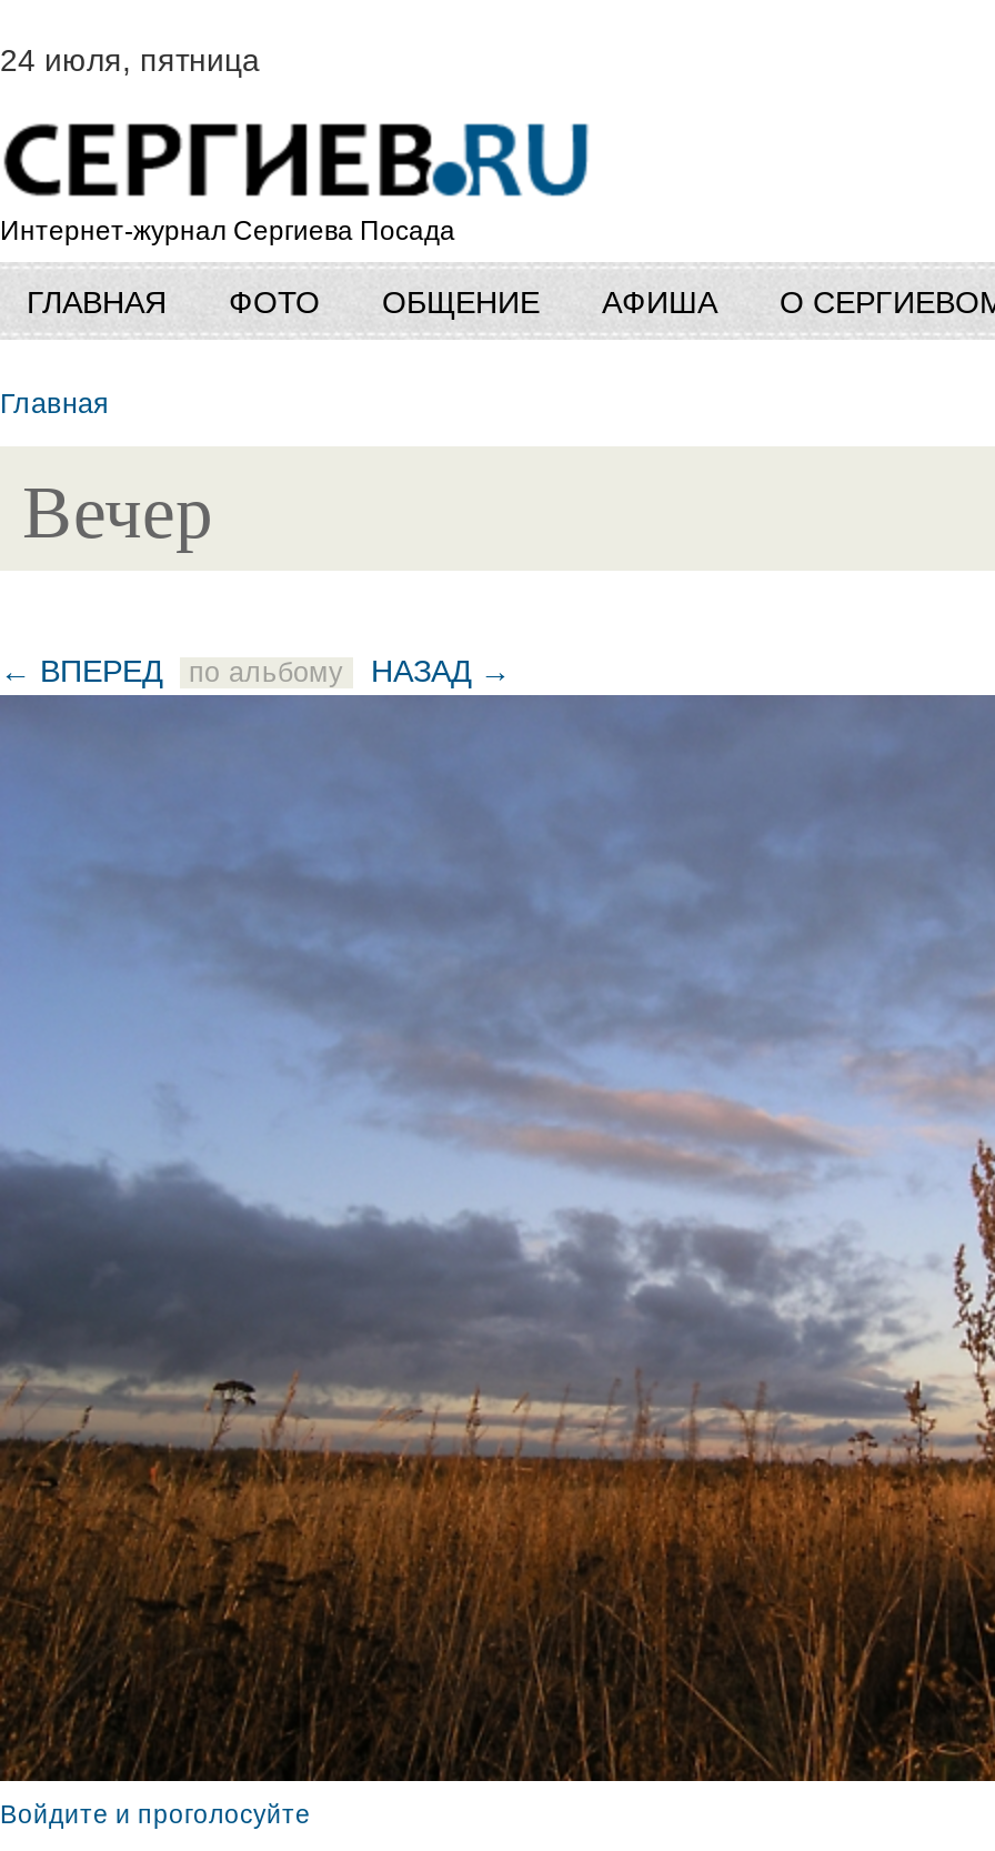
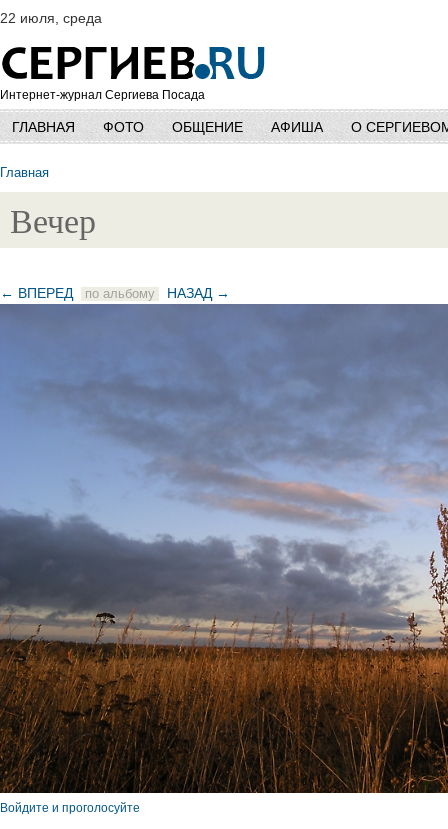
[0,42,260,78] 24 июля, пятница -> [0,10,102,26] 22 июля, среда

